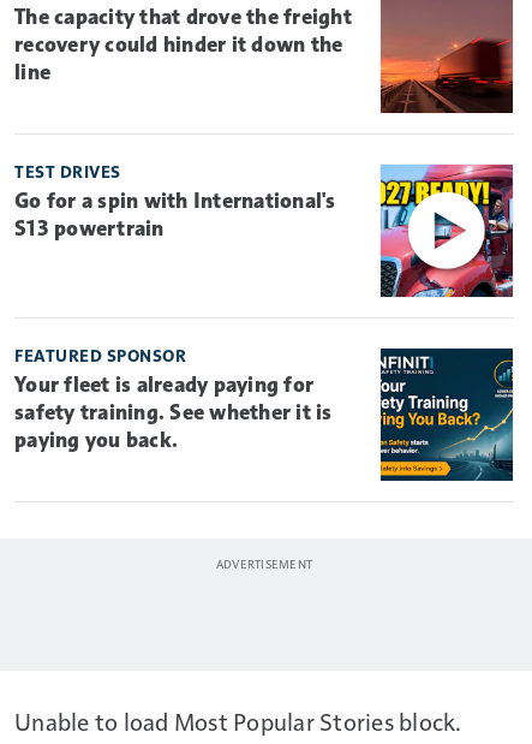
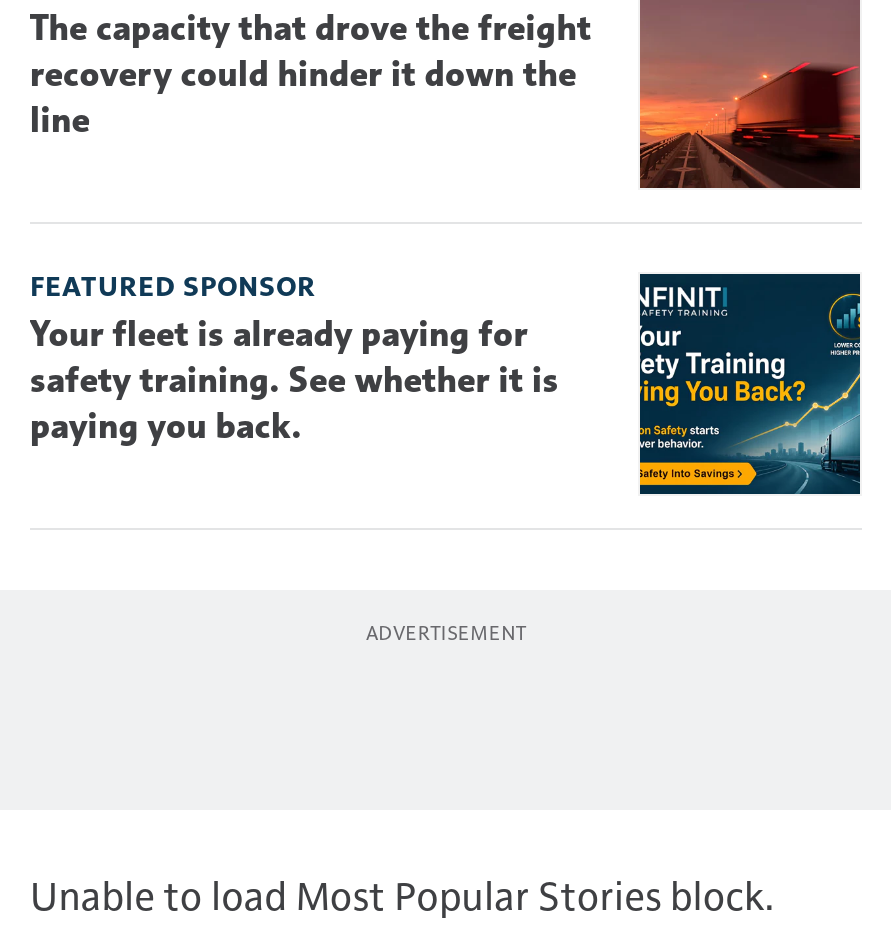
[14,161,514,298] [image] | TEST DRIVES | Go for a spin with International's | S13 powertrain -> none

